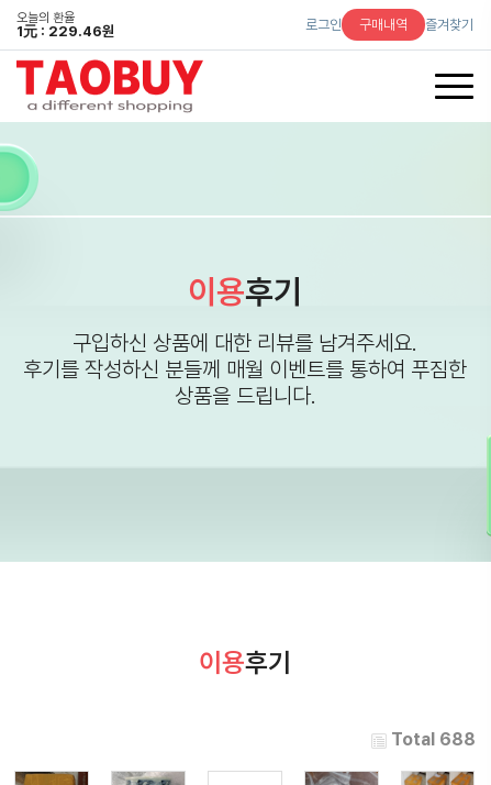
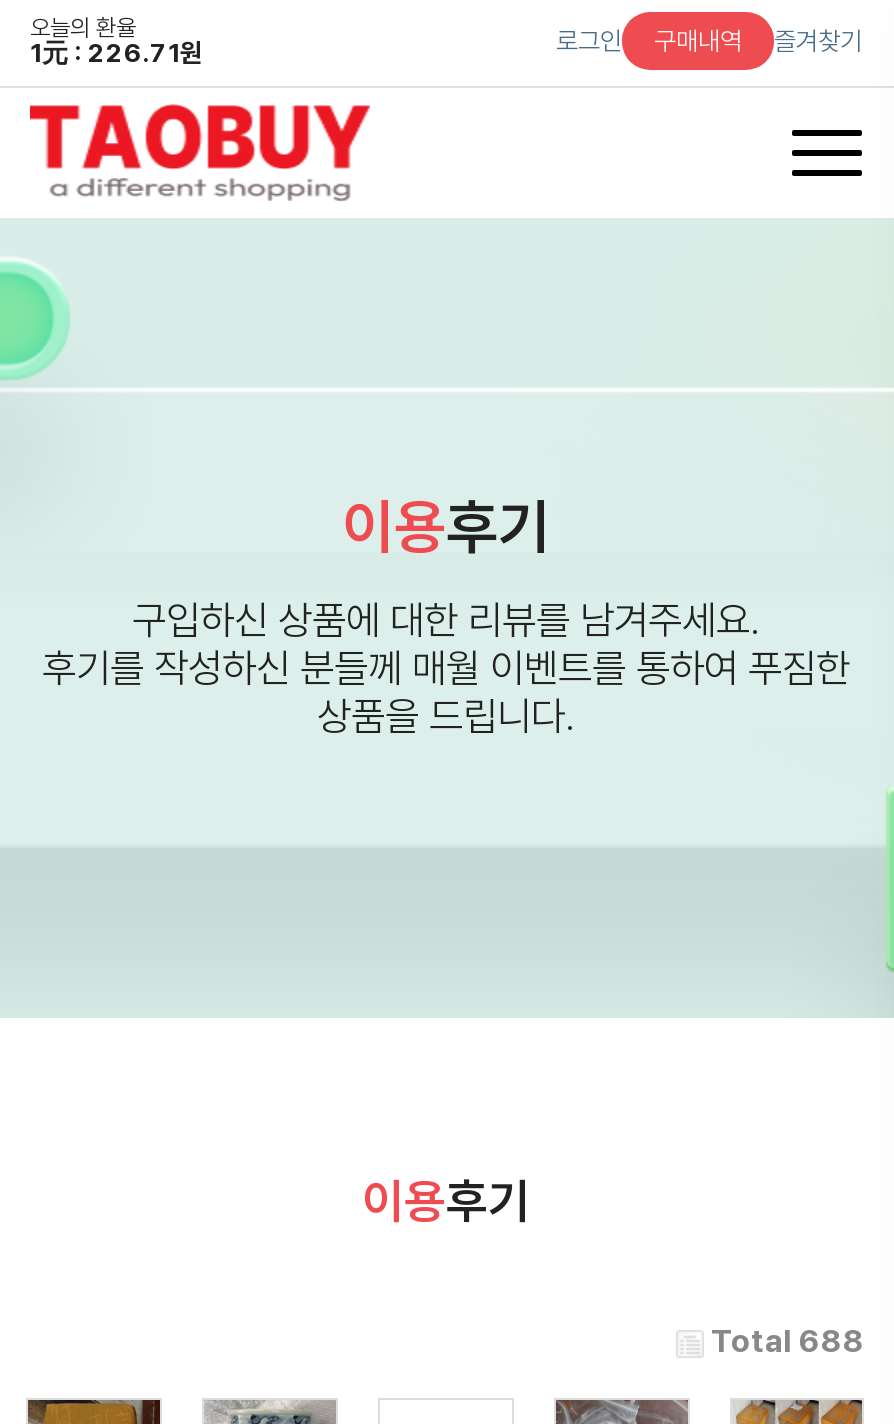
[16,23,114,40] 1元: 229.46원 -> [30,38,202,68] 1元: 226.71원

